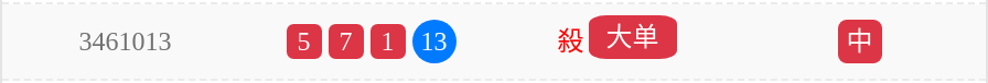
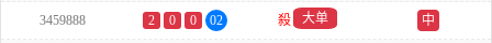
[79,26,172,57] 3461013 -> [39,13,85,28] 3459888
[297,26,311,57] 5 -> [148,13,155,28] 2
[339,26,352,57] 7 -> [169,13,175,28] 0
[381,26,394,57] 1 -> [190,13,196,28] 0
[421,26,447,57] 13 -> [210,13,223,28] 02

